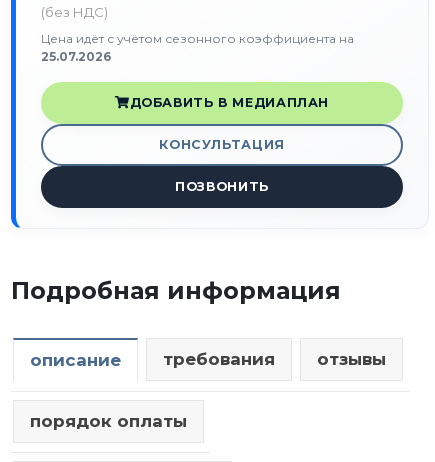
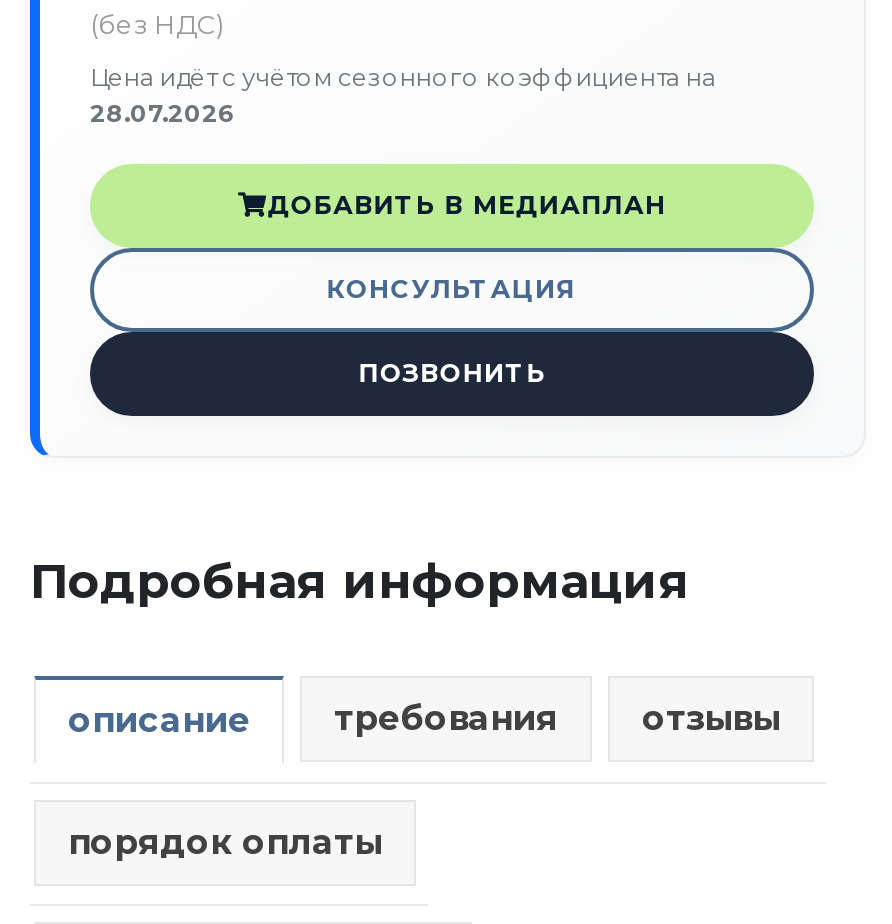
[41,49,111,64] 25.07.2026 -> [90,98,234,128] 28.07.2026

